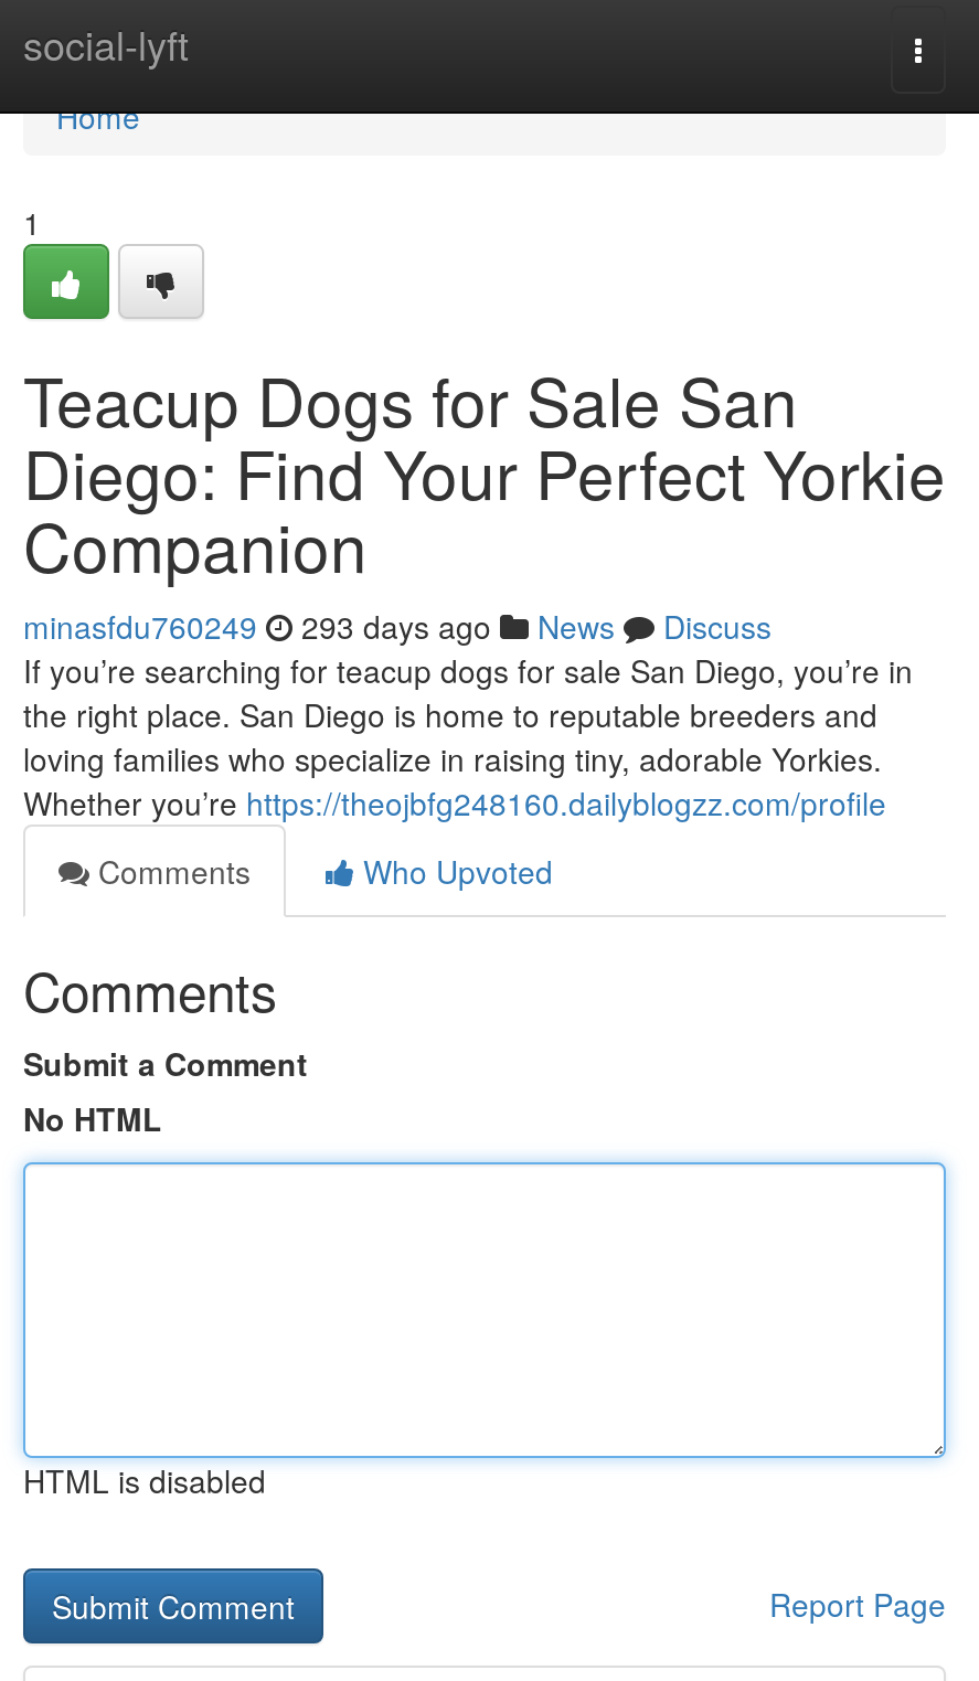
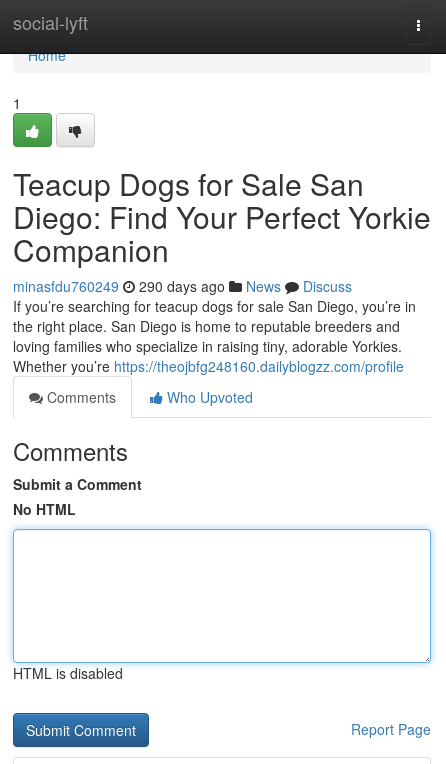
[23,604,772,648] minasfdu760249 293 days ago News Discuss -> [13,276,352,296] minasfdu760249 290 days ago News Discuss

